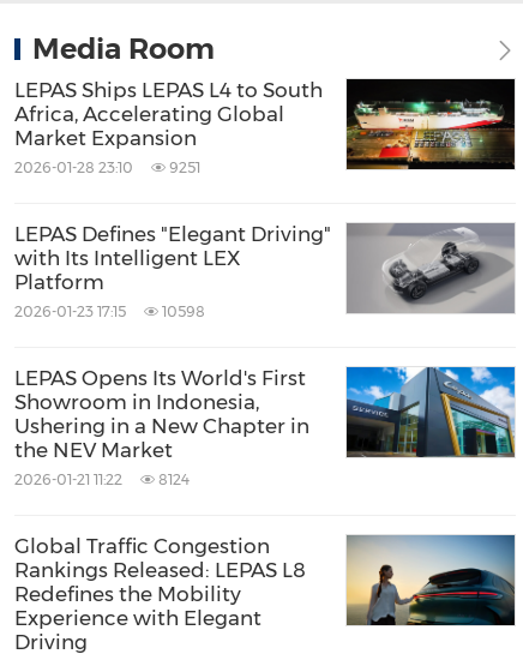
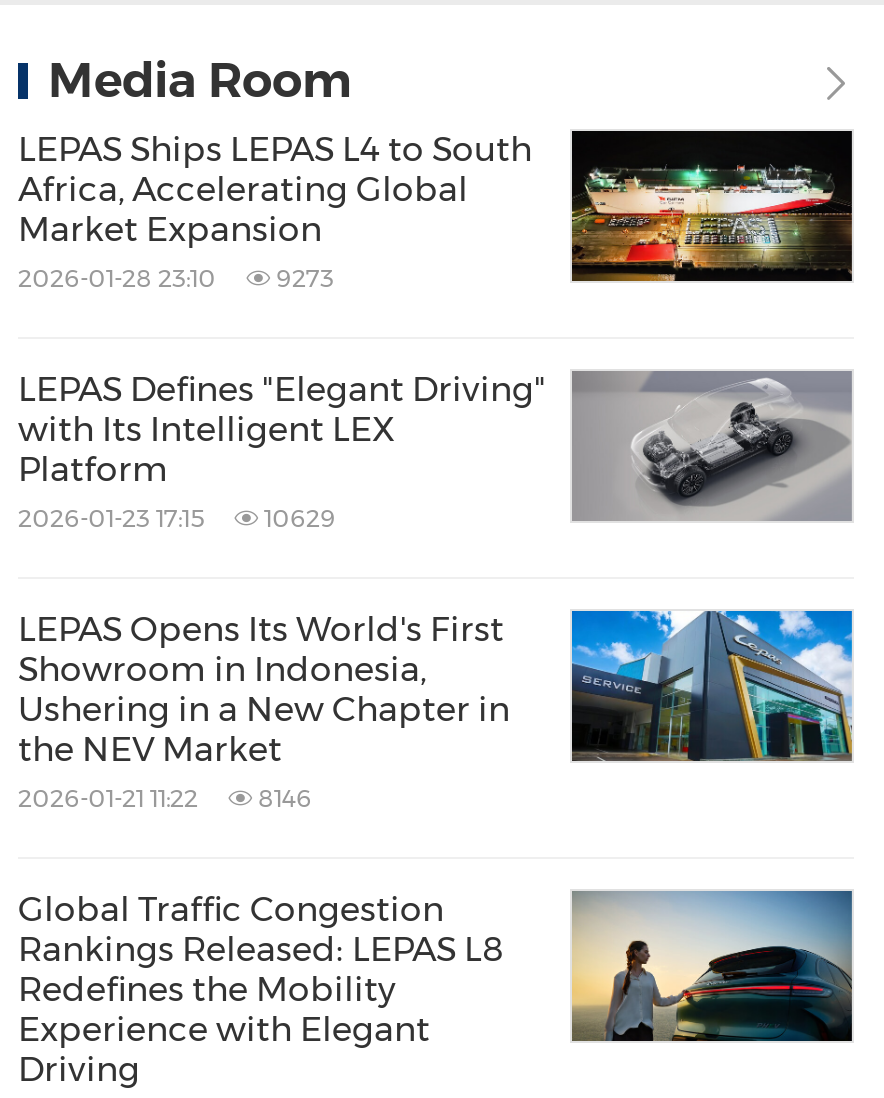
[14,159,200,177] 2026-01-28 23:10 9251 -> [18,263,334,293] 2026-01-28 23:10 9273
[14,303,205,321] 2026-01-23 17:15 10598 -> [18,503,336,533] 2026-01-23 17:15 10629
[14,471,190,489] 2026-01-21 11:22 8124 -> [18,783,312,813] 2026-01-21 11:22 8146

